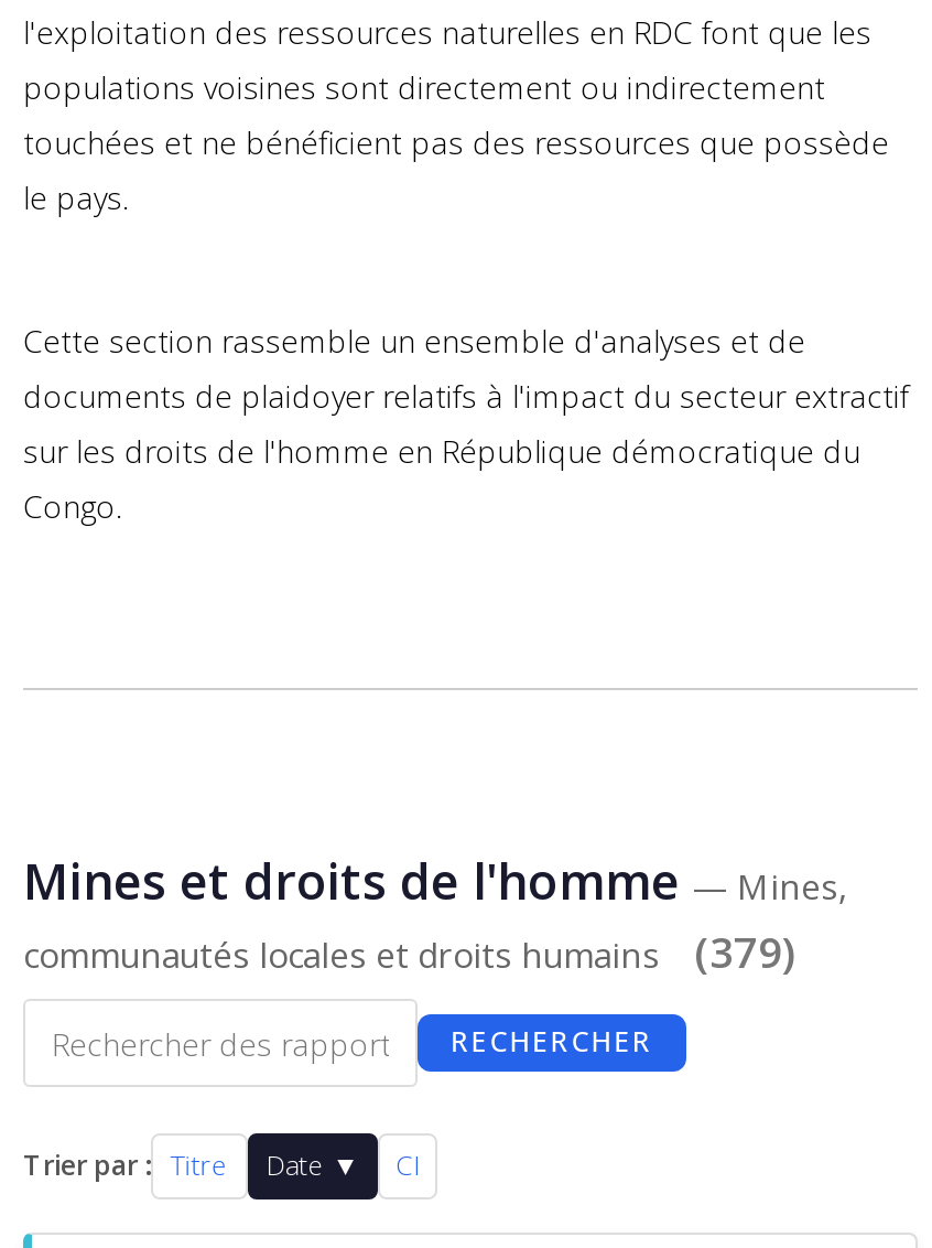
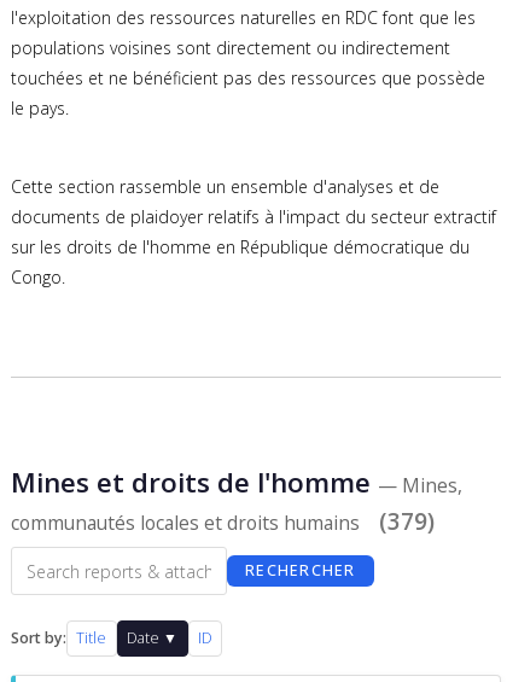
[23,1147,229,1184] Trier par : Titre -> [11,628,107,648] Sort by: Title
[395,1147,420,1184] CI -> [198,628,212,648] ID

